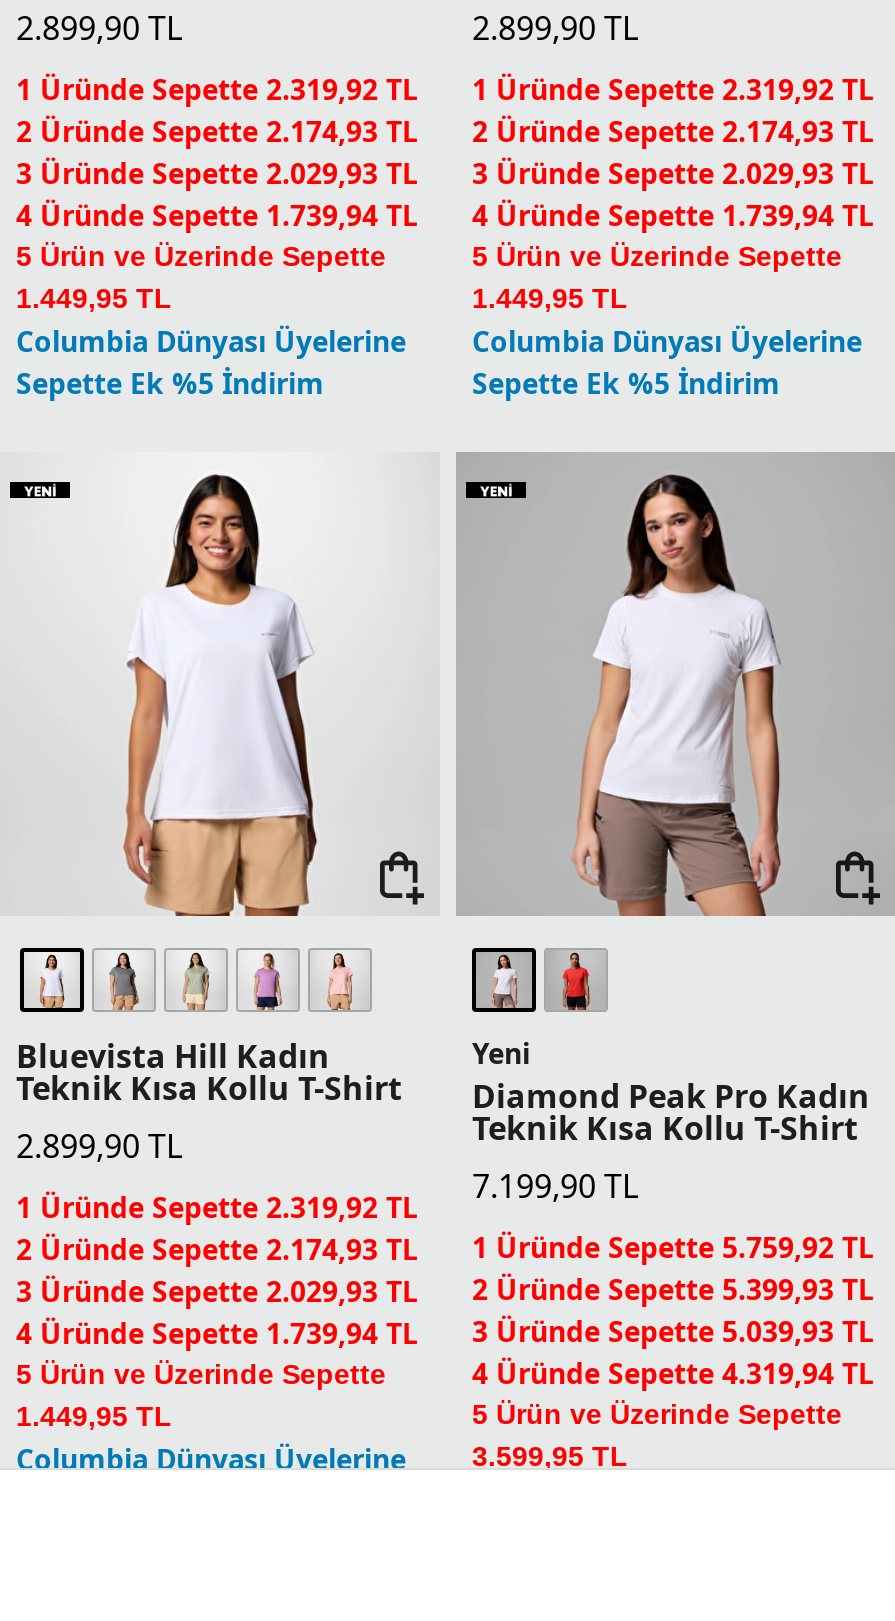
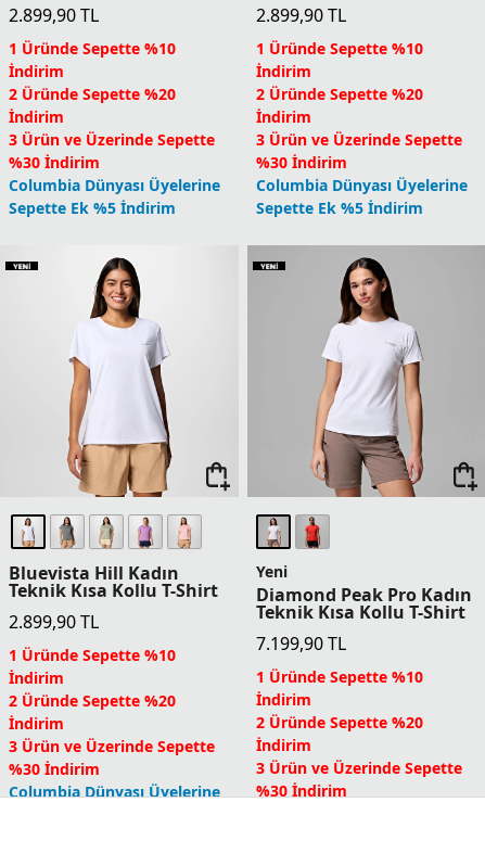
[16,70,418,314] 1 Üründe Sepette 2.319,92 TL | 2 Üründe Sepette 2.174,93 TL | 3 Üründe Sepette 2.029,93 TL | 4 Üründe Sepette 1.739,94 TL | 5 Ürün ve Üzerinde Sepette | 1.449,95 TL -> [9,38,215,173] 1 Üründe Sepette %10 | İndirim | 2 Üründe Sepette %20 | İndirim | 3 Ürün ve Üzerinde Sepette | %30 İndirim
[472,70,874,314] 1 Üründe Sepette 2.319,92 TL | 2 Üründe Sepette 2.174,93 TL | 3 Üründe Sepette 2.029,93 TL | 4 Üründe Sepette 1.739,94 TL | 5 Ürün ve Üzerinde Sepette | 1.449,95 TL -> [256,38,462,173] 1 Üründe Sepette %10 | İndirim | 2 Üründe Sepette %20 | İndirim | 3 Ürün ve Üzerinde Sepette | %30 İndirim
[16,1188,418,1432] 1 Üründe Sepette 2.319,92 TL | 2 Üründe Sepette 2.174,93 TL | 3 Üründe Sepette 2.029,93 TL | 4 Üründe Sepette 1.739,94 TL | 5 Ürün ve Üzerinde Sepette | 1.449,95 TL -> [9,644,215,779] 1 Üründe Sepette %10 | İndirim | 2 Üründe Sepette %20 | İndirim | 3 Ürün ve Üzerinde Sepette | %30 İndirim
[472,1228,874,1472] 1 Üründe Sepette 5.759,92 TL | 2 Üründe Sepette 5.399,93 TL | 3 Üründe Sepette 5.039,93 TL | 4 Üründe Sepette 4.319,94 TL | 5 Ürün ve Üzerinde Sepette | 3.599,95 TL -> [256,666,462,801] 1 Üründe Sepette %10 | İndirim | 2 Üründe Sepette %20 | İndirim | 3 Ürün ve Üzerinde Sepette | %30 İndirim

